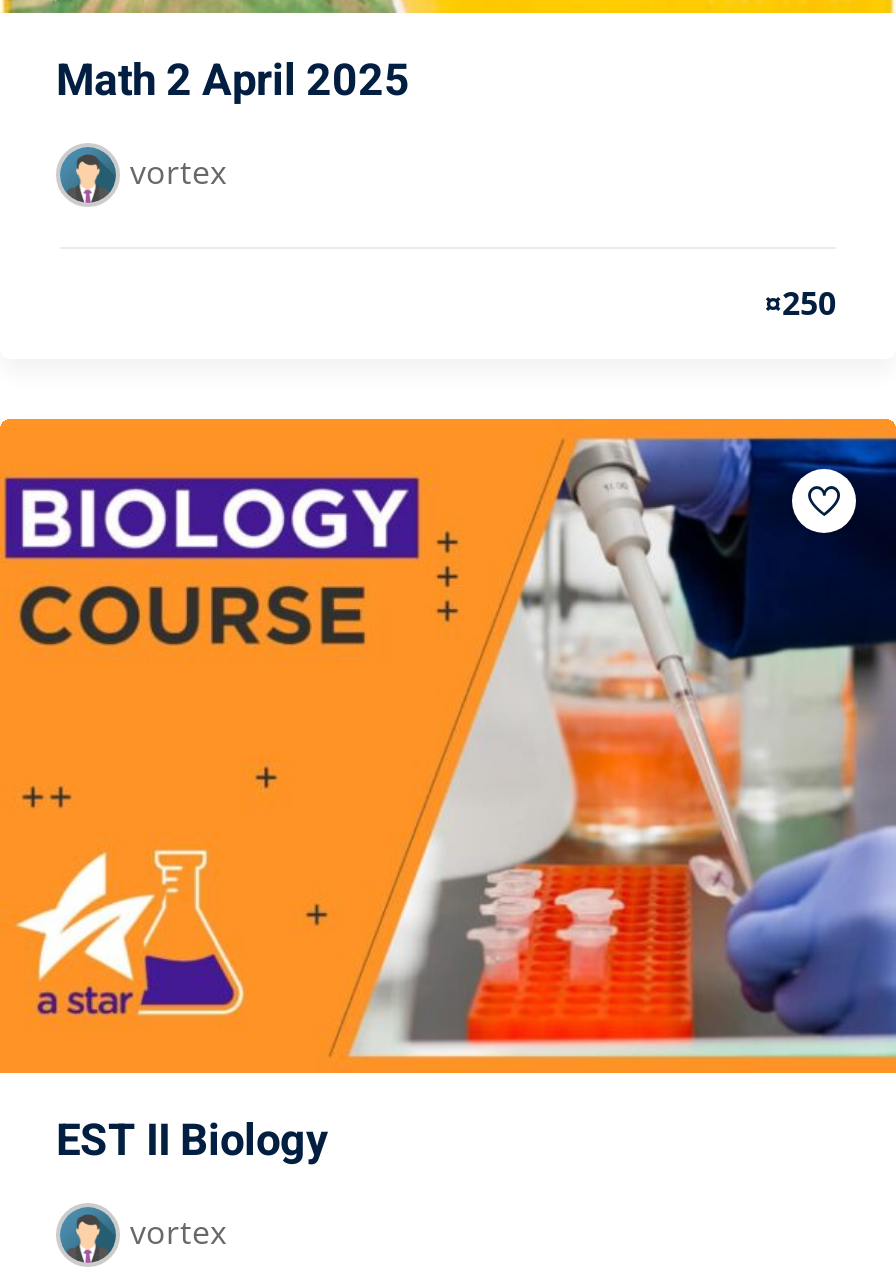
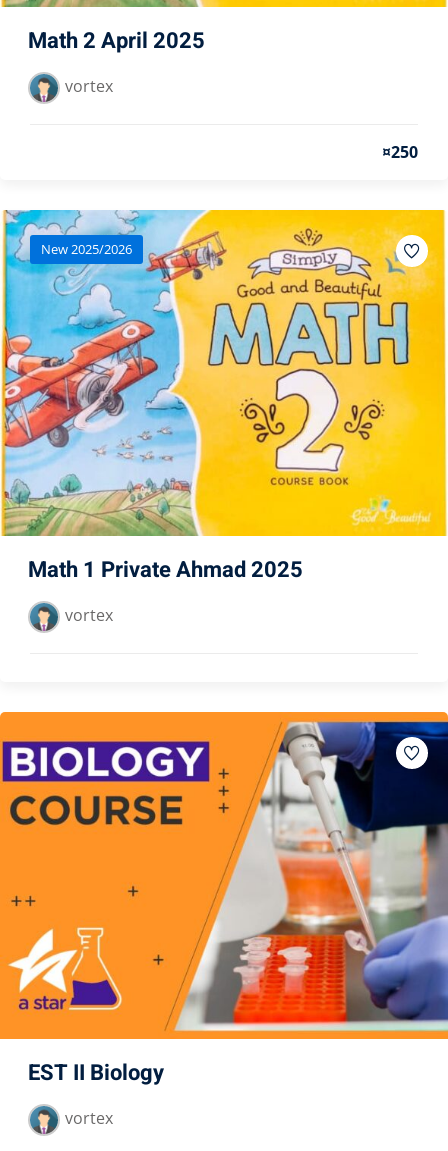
none -> [3,209,445,537] [image] | New 2025/2026
none -> [28,554,303,626] Math 1 Private Ahmad 2025 | vortex

